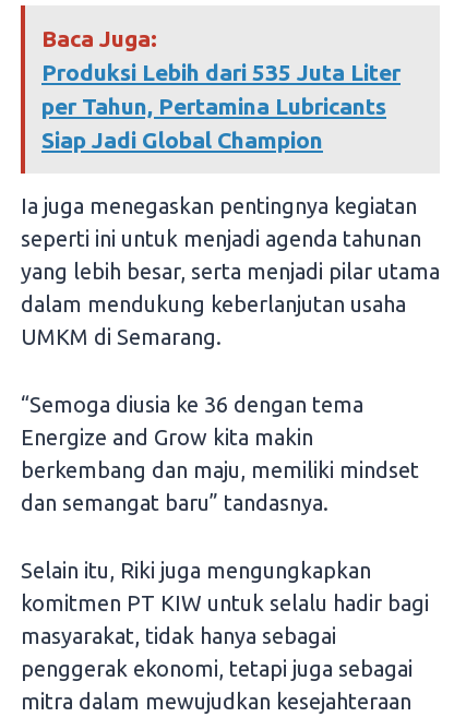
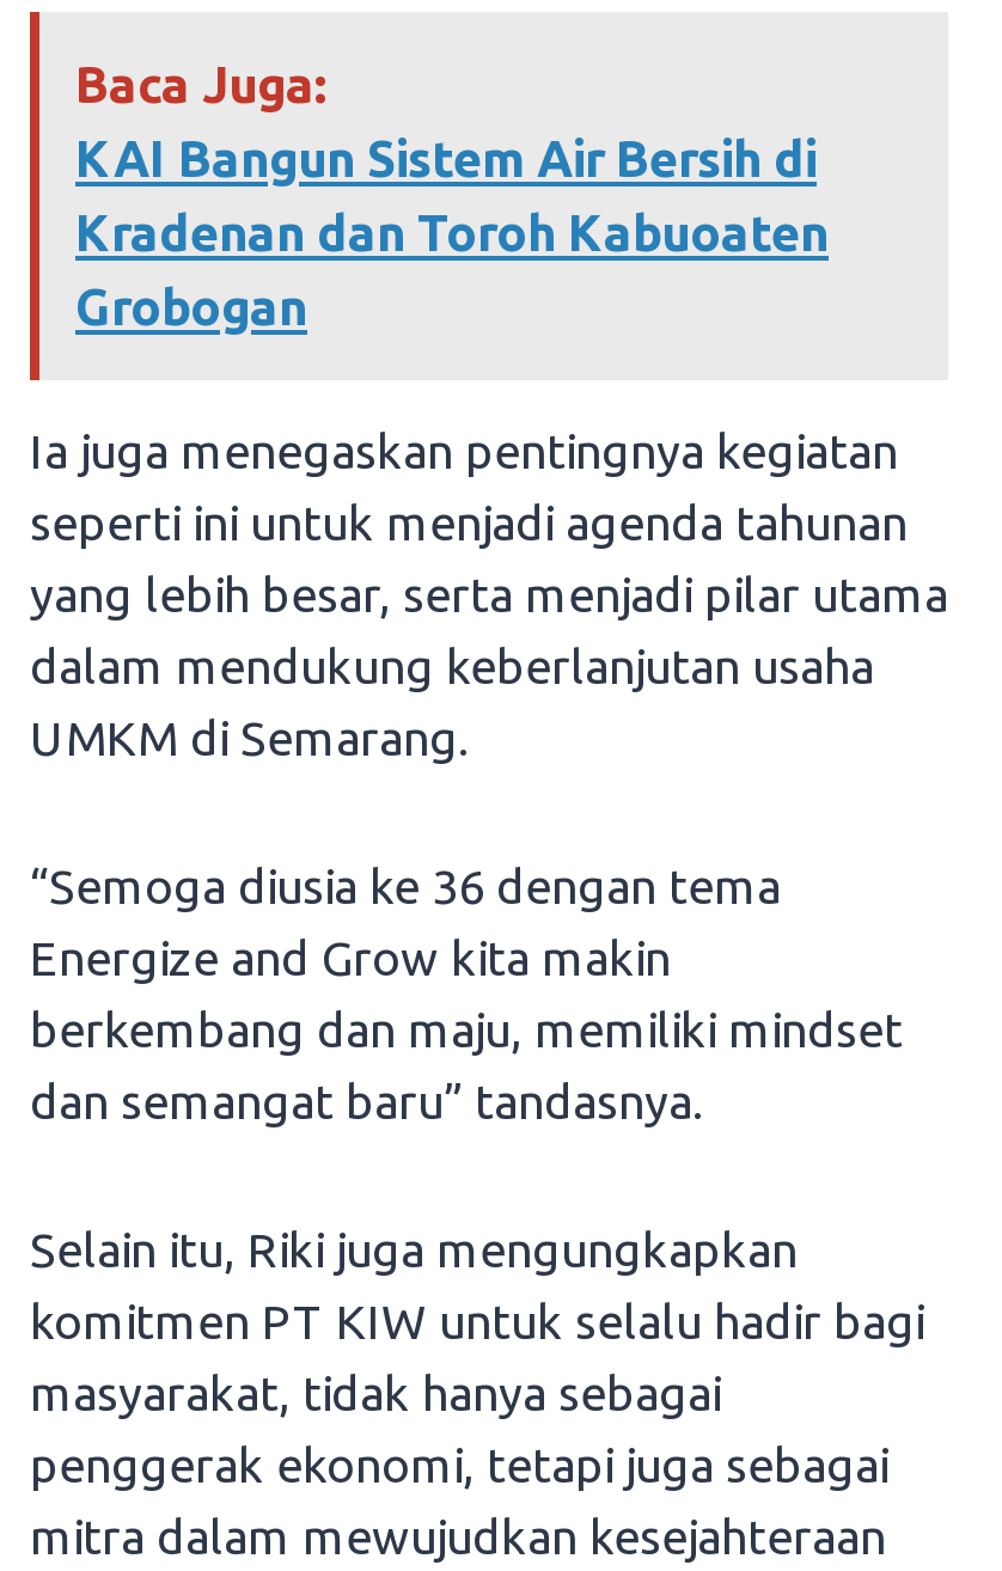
[41,58,401,152] Produksi Lebih dari 535 Juta Liter | per Tahun, Pertamina Lubricants | Siap Jadi Global Champion -> [75,128,829,334] KAI Bangun Sistem Air Bersih di | Kradenan dan Toroh Kabuoaten | Grobogan

